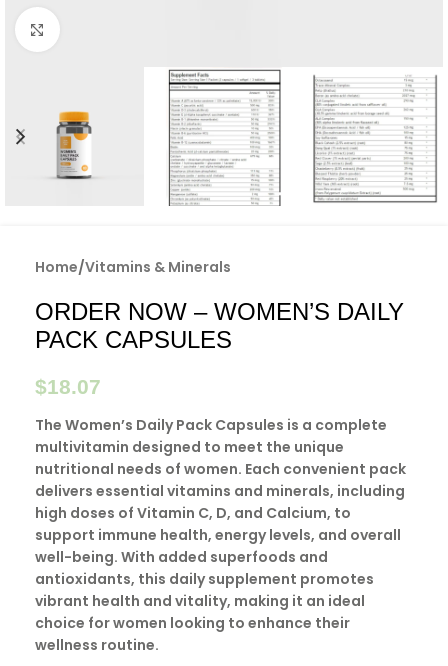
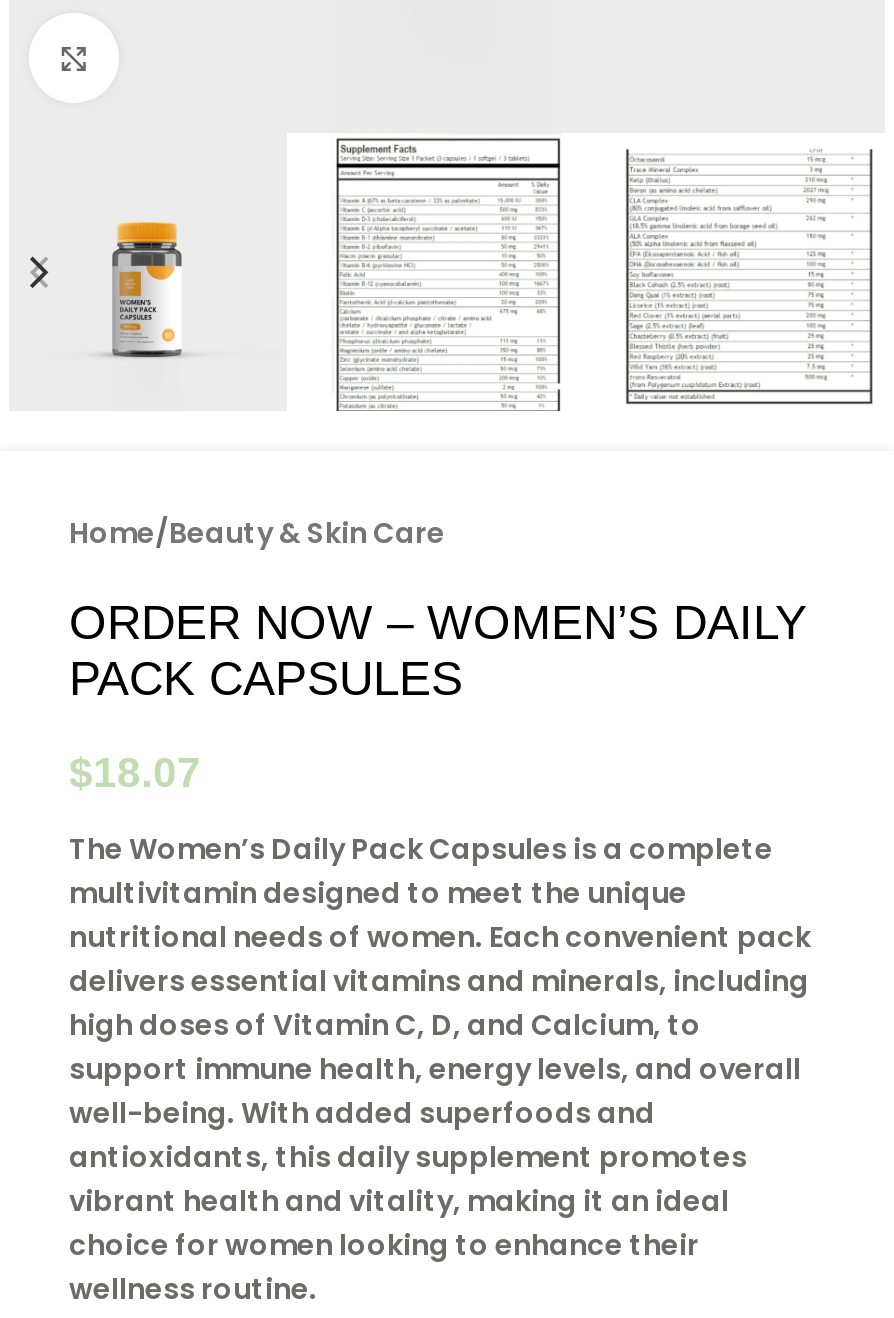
[35,257,231,277] Home/Vitamins & Minerals -> [69,514,445,554] Home/Beauty & Skin Care

